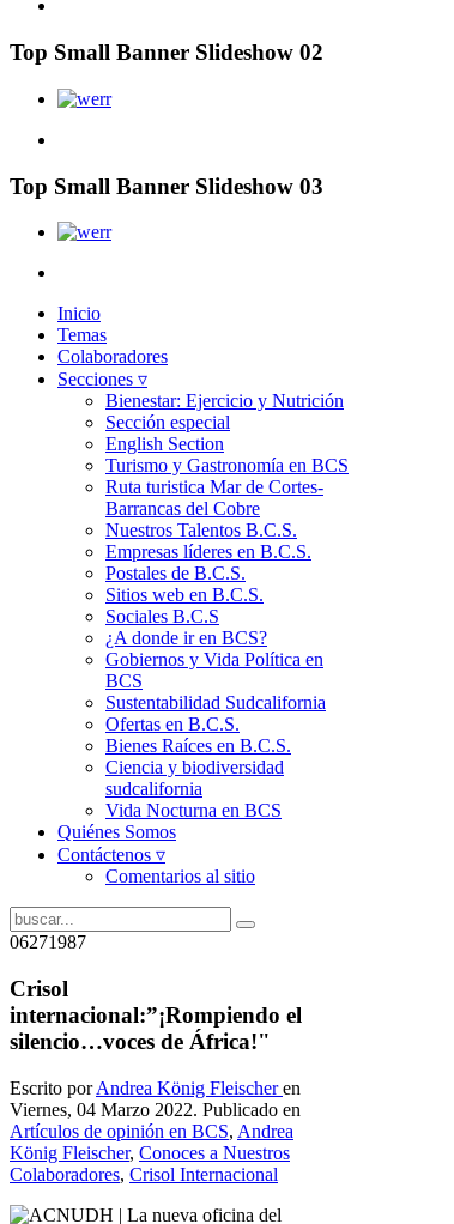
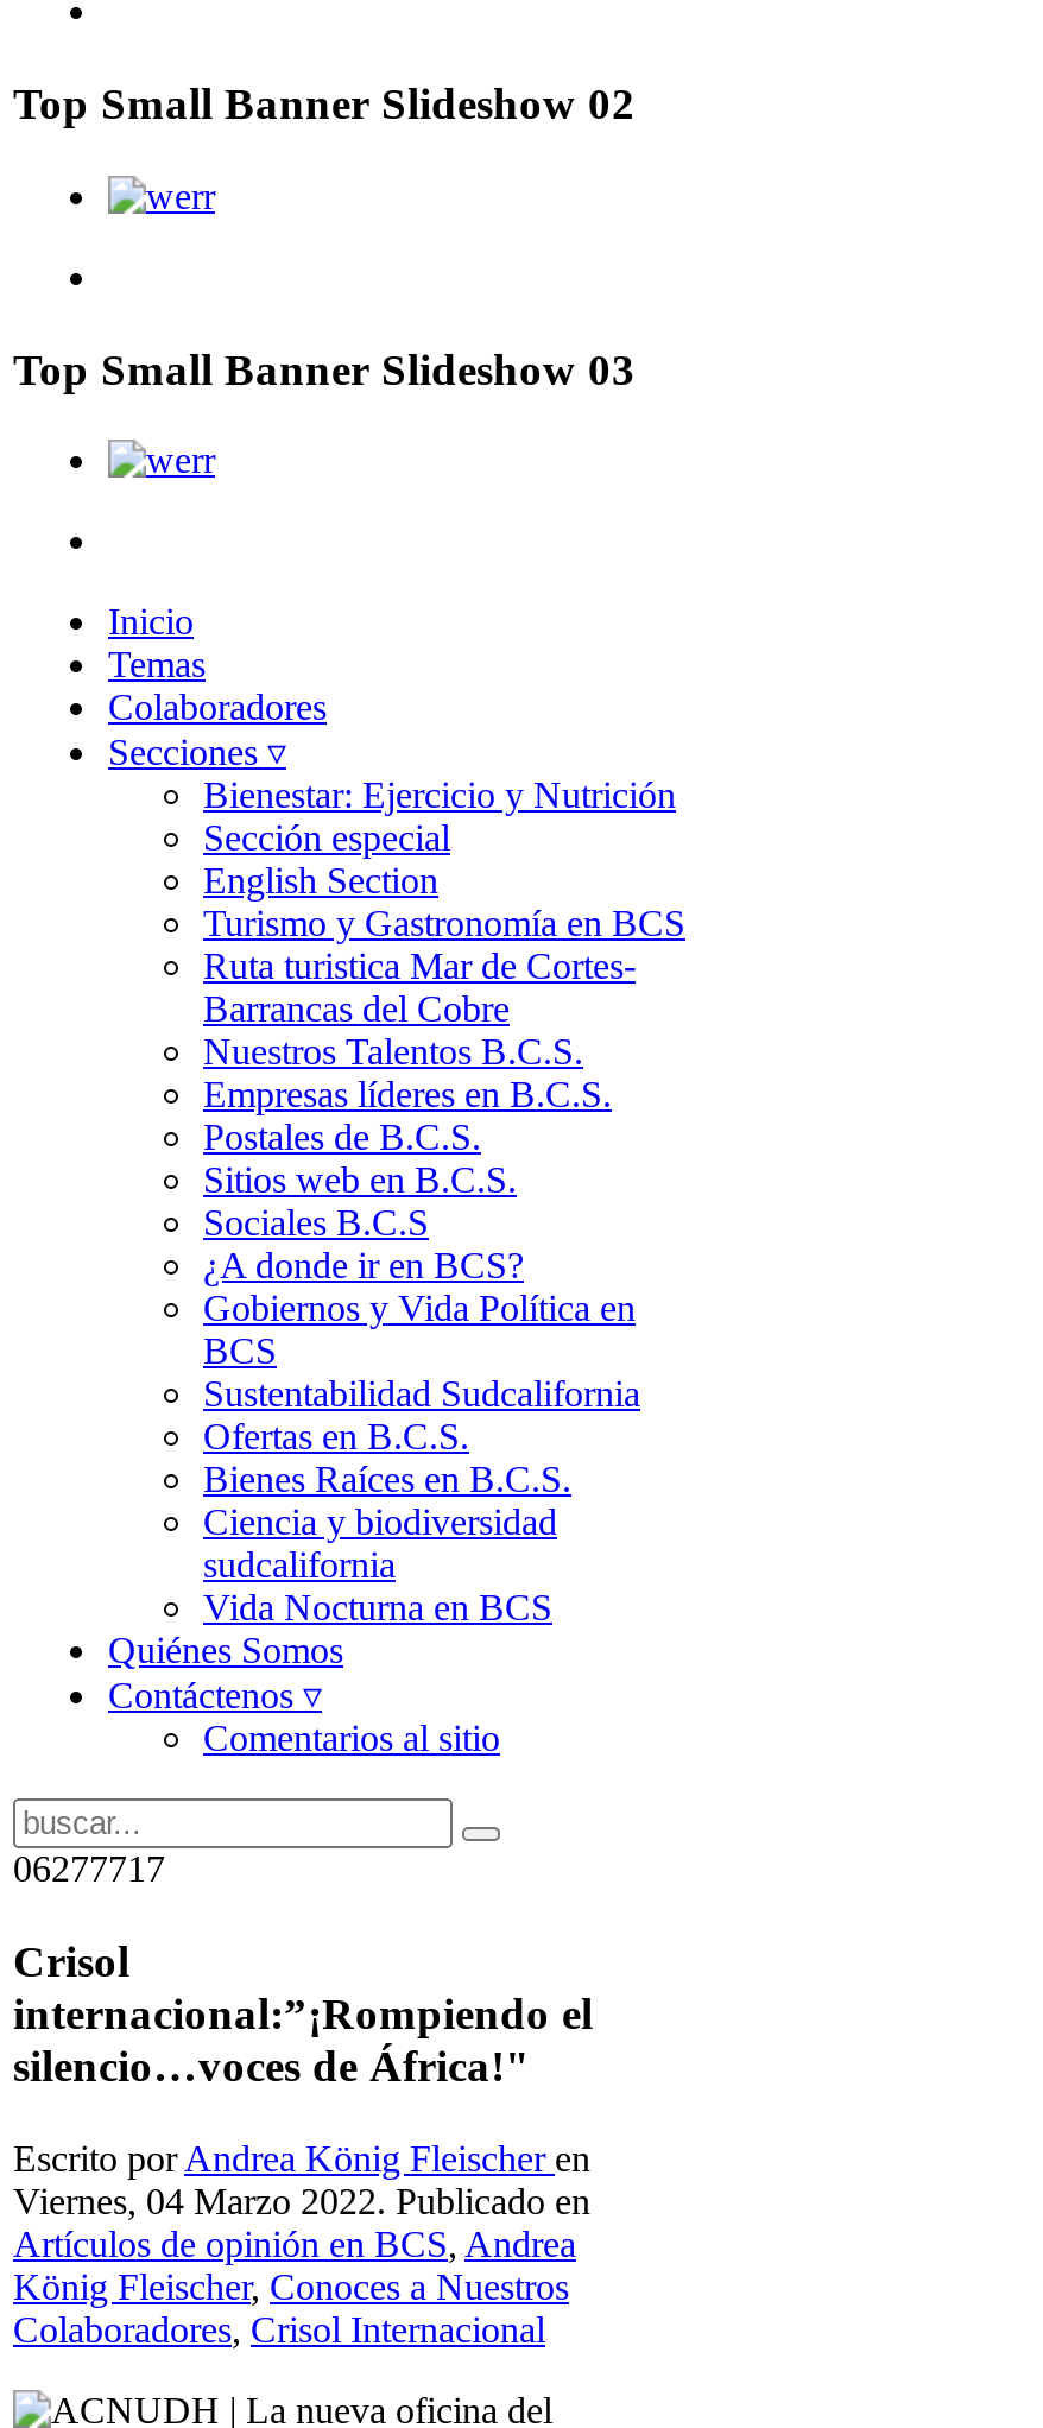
[10,932,86,952] 06271987 -> [13,1849,165,1889] 06277717

